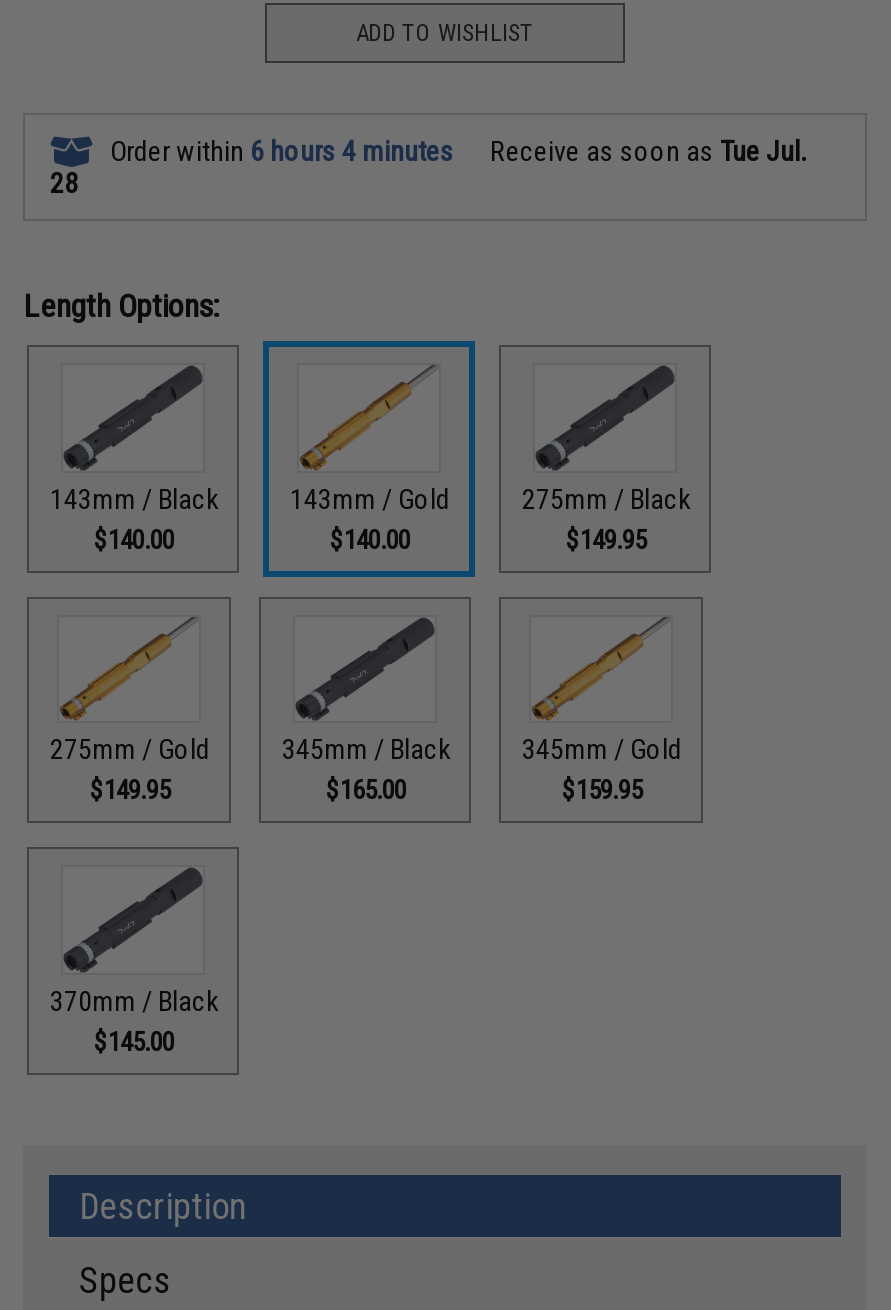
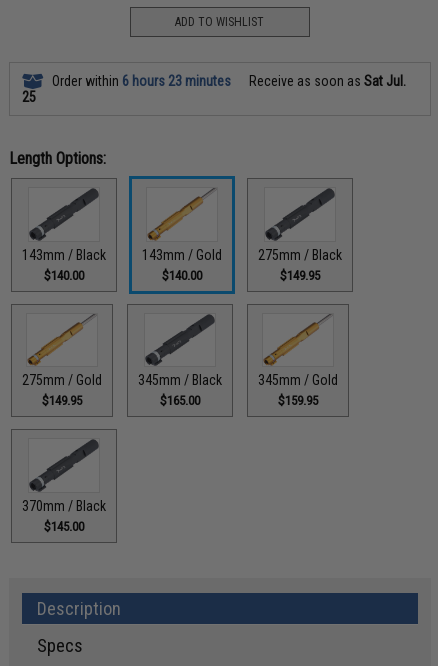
[104,136,454,168] Order within 6 hours 4 minutes -> [49,73,231,89] Order within 6 hours 23 minutes
[484,136,806,168] Receive as soon as Tue Jul. -> [246,73,406,89] Receive as soon as Sat Jul.
[50,168,78,200] 28 -> [22,89,36,105] 25

